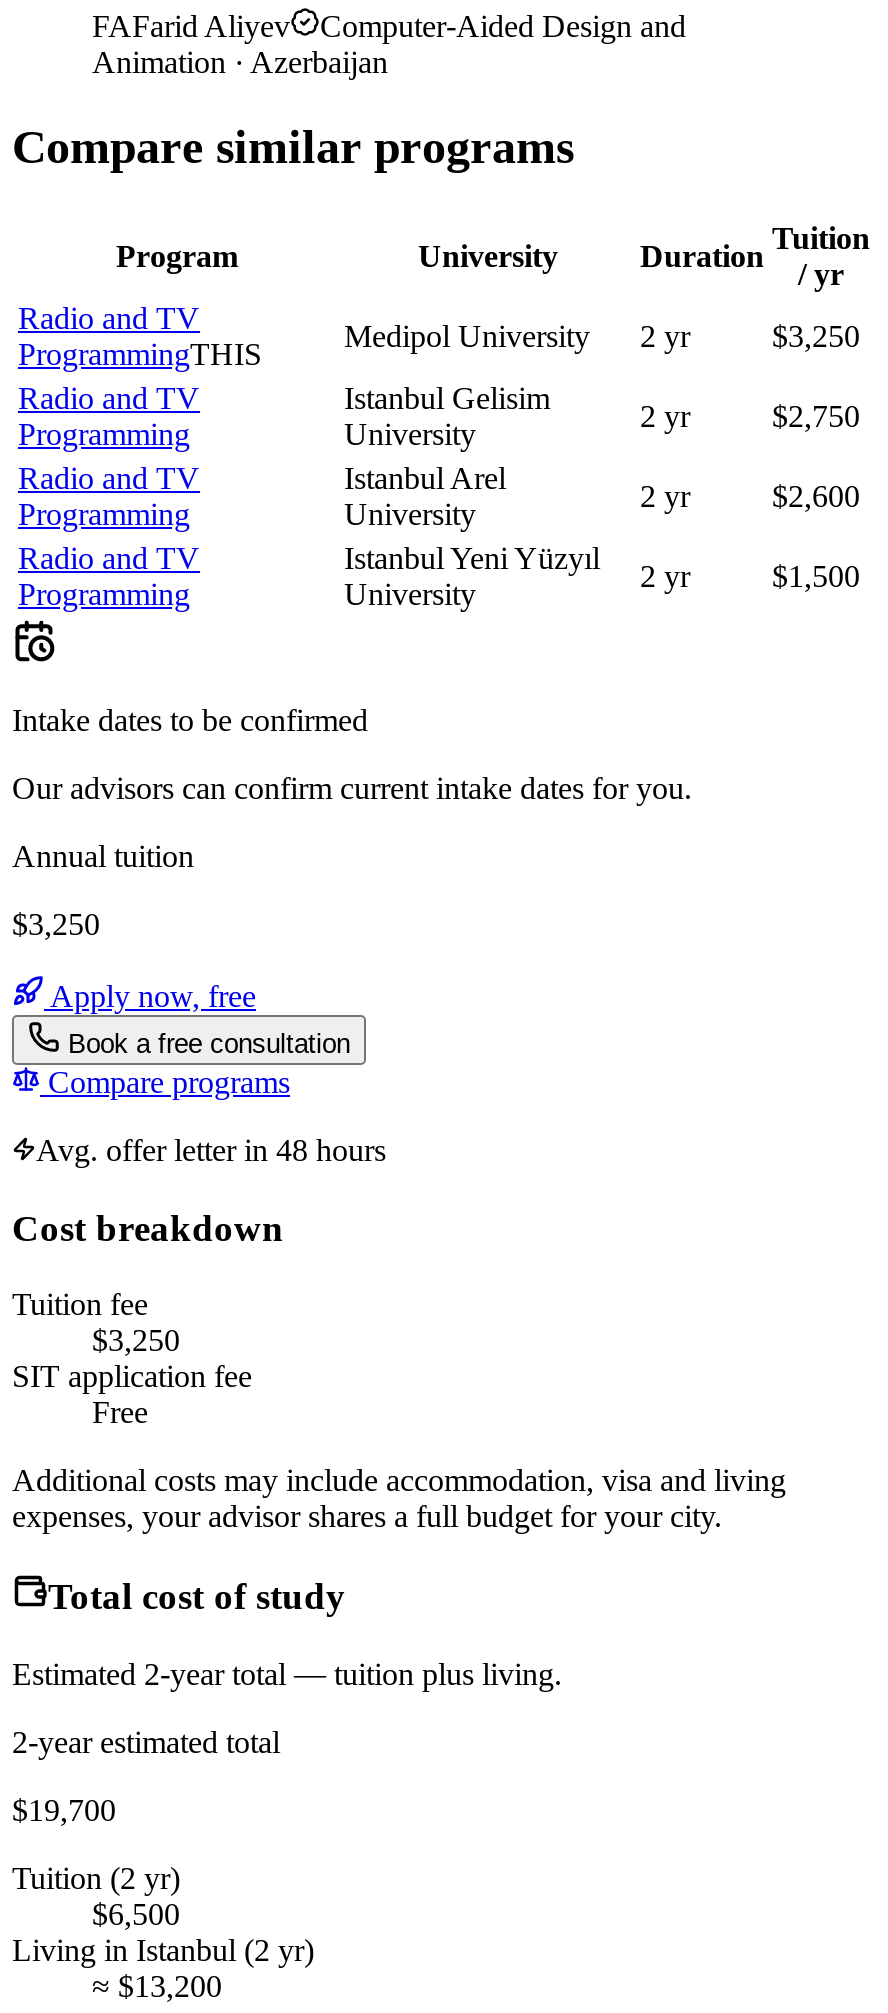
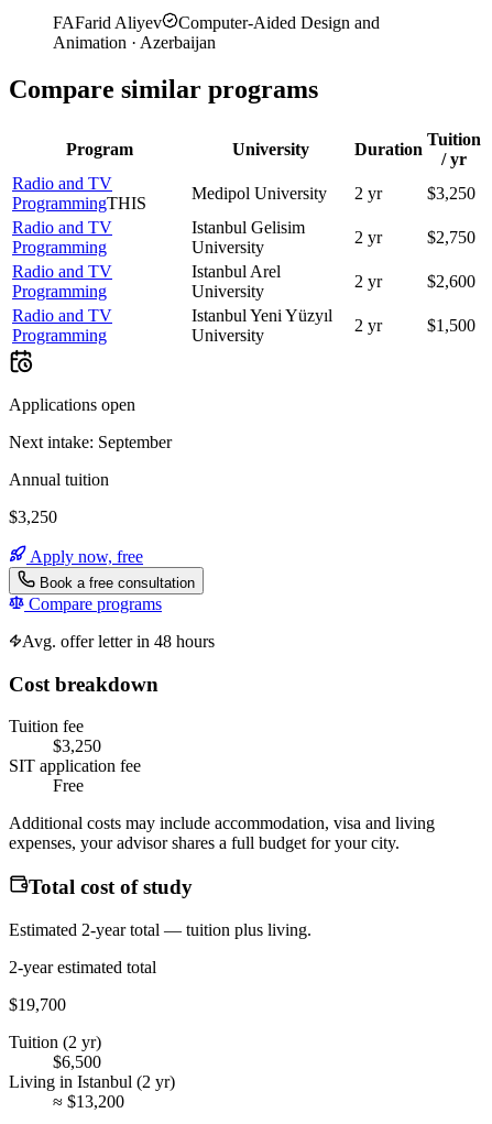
[12,703,368,737] Intake dates to be confirmed -> [9,395,135,414] Applications open
[12,771,692,805] Our advisors can confirm current intake dates for you. -> [9,433,172,451] Next intake: September

